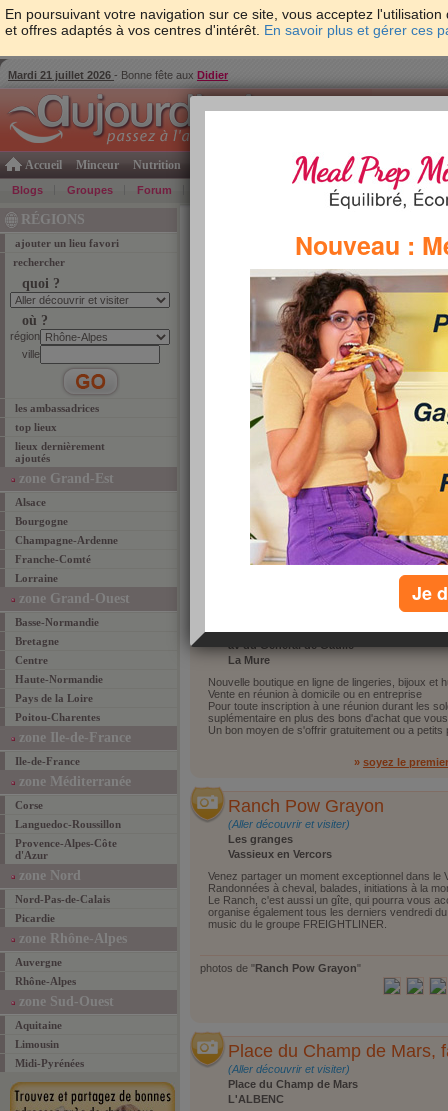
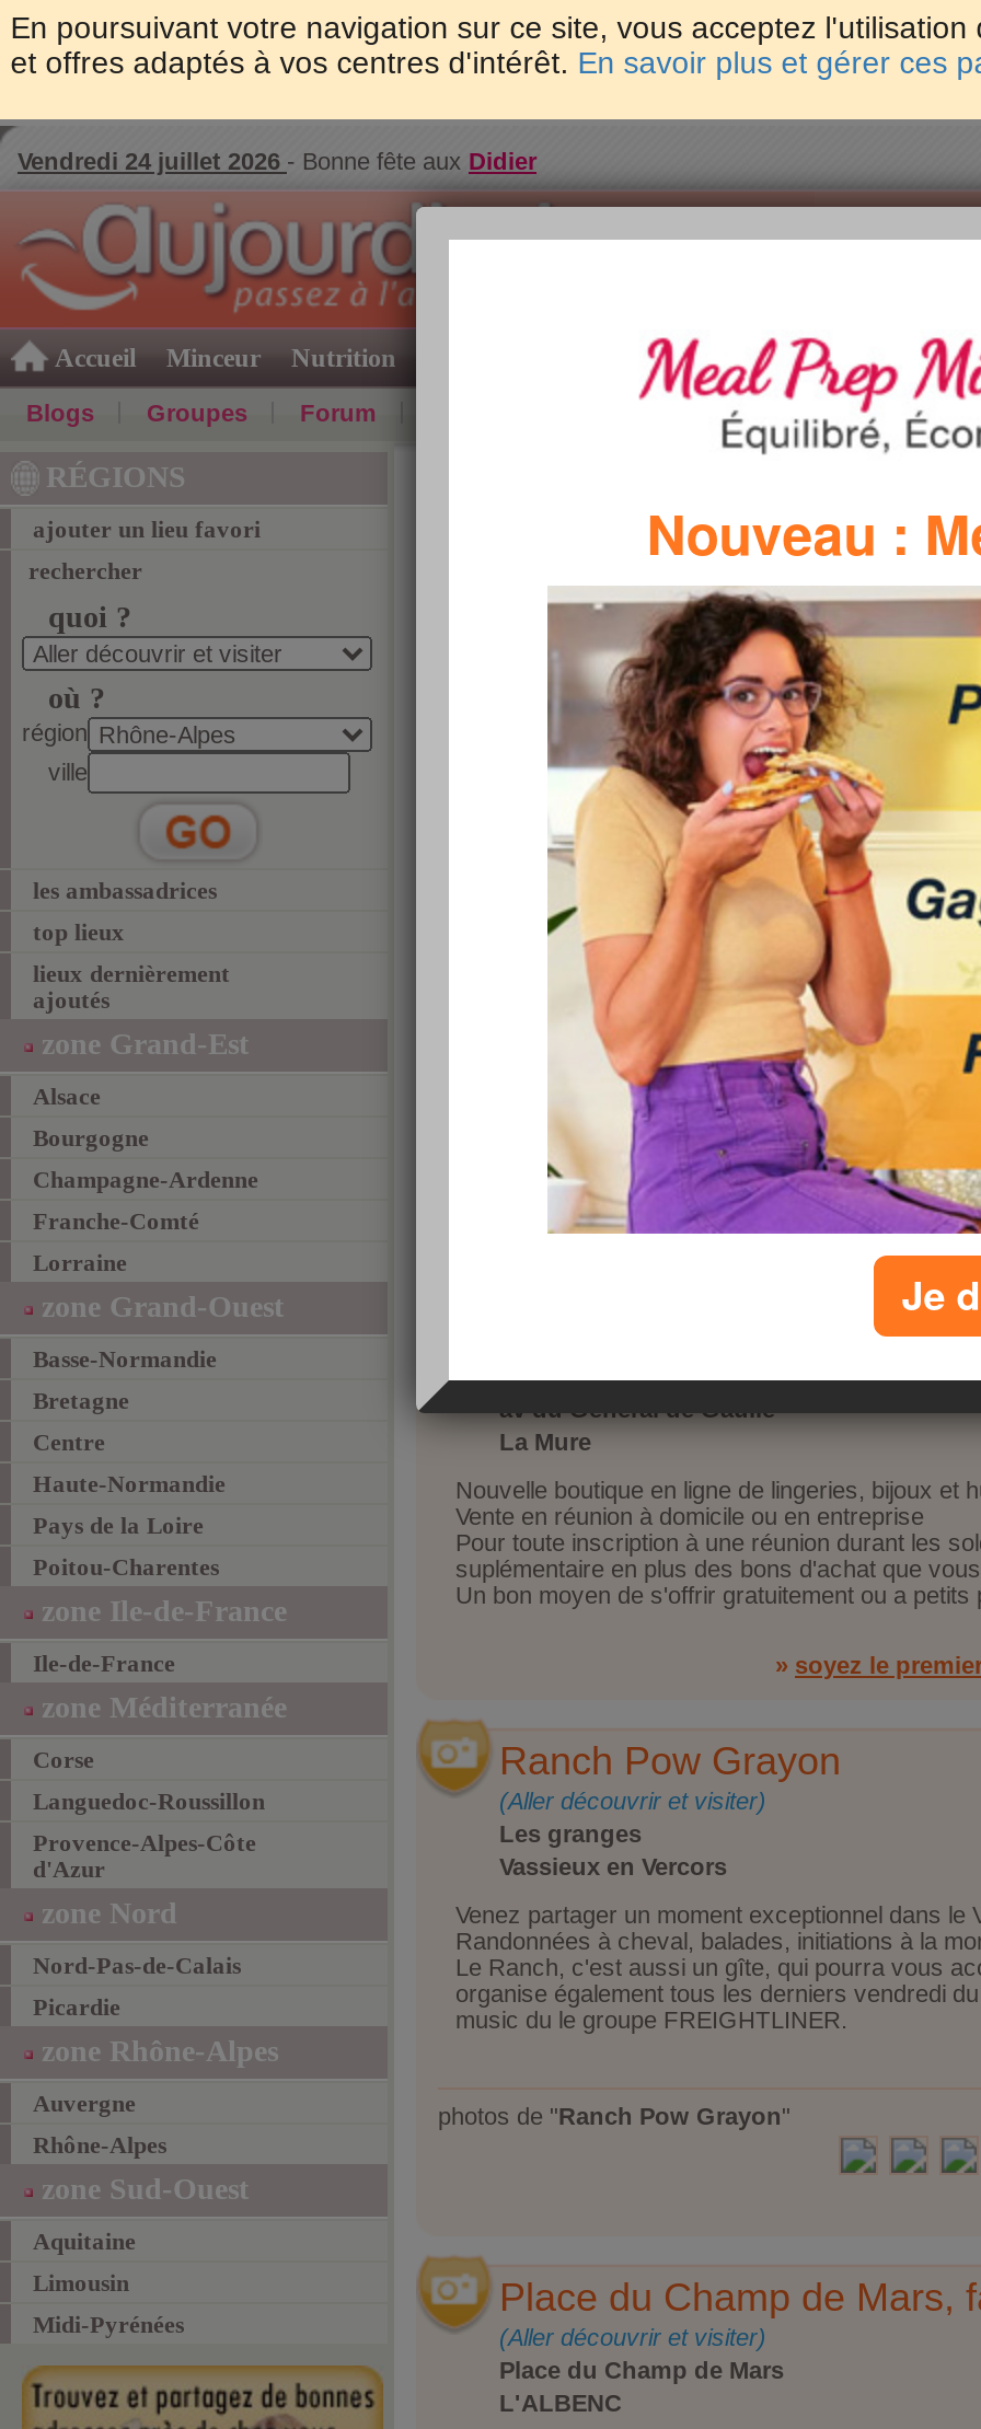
[8,69,228,81] Mardi 21 juillet 2026 - Bonne fête aux Didier -> [18,148,536,174] Vendredi 24 juillet 2026 - Bonne fête aux Didier

